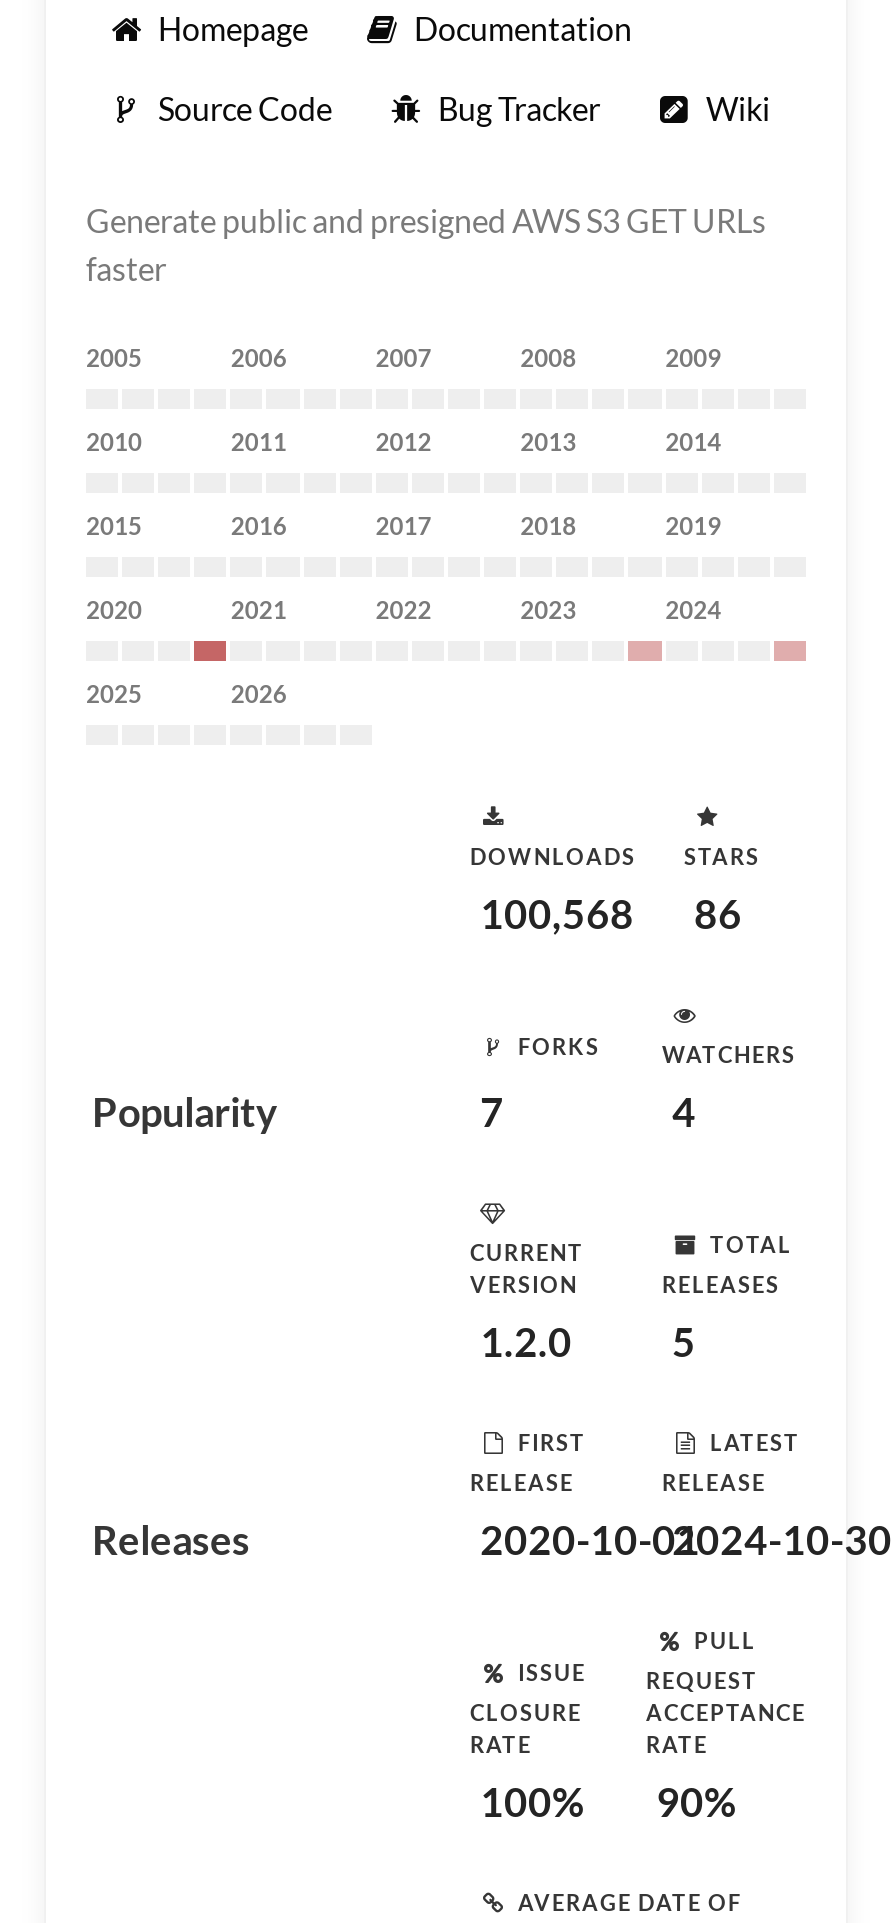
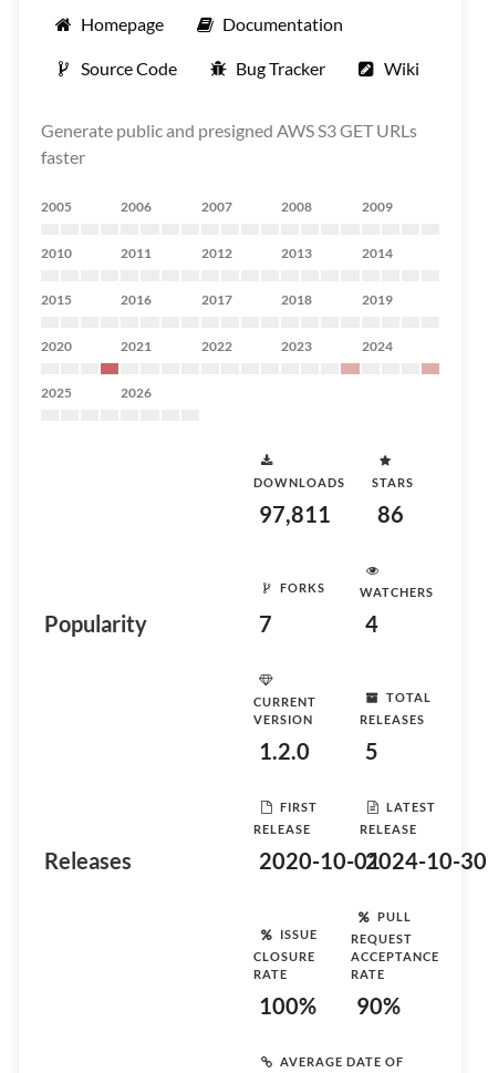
[480,889,742,937] 100,568 86 -> [259,501,404,527] 97,811 86

